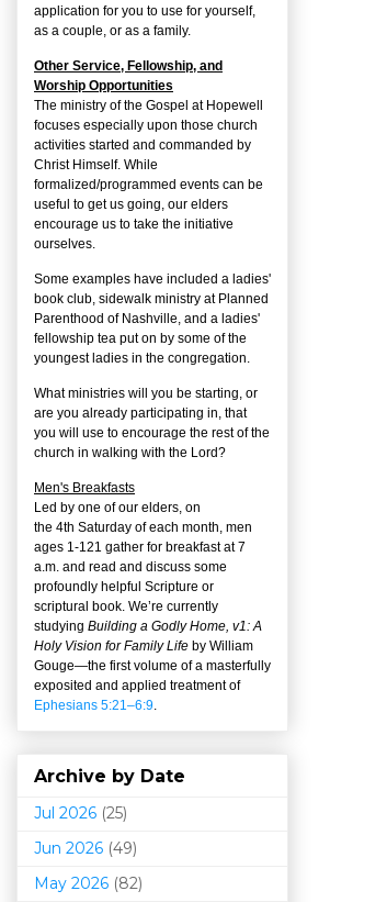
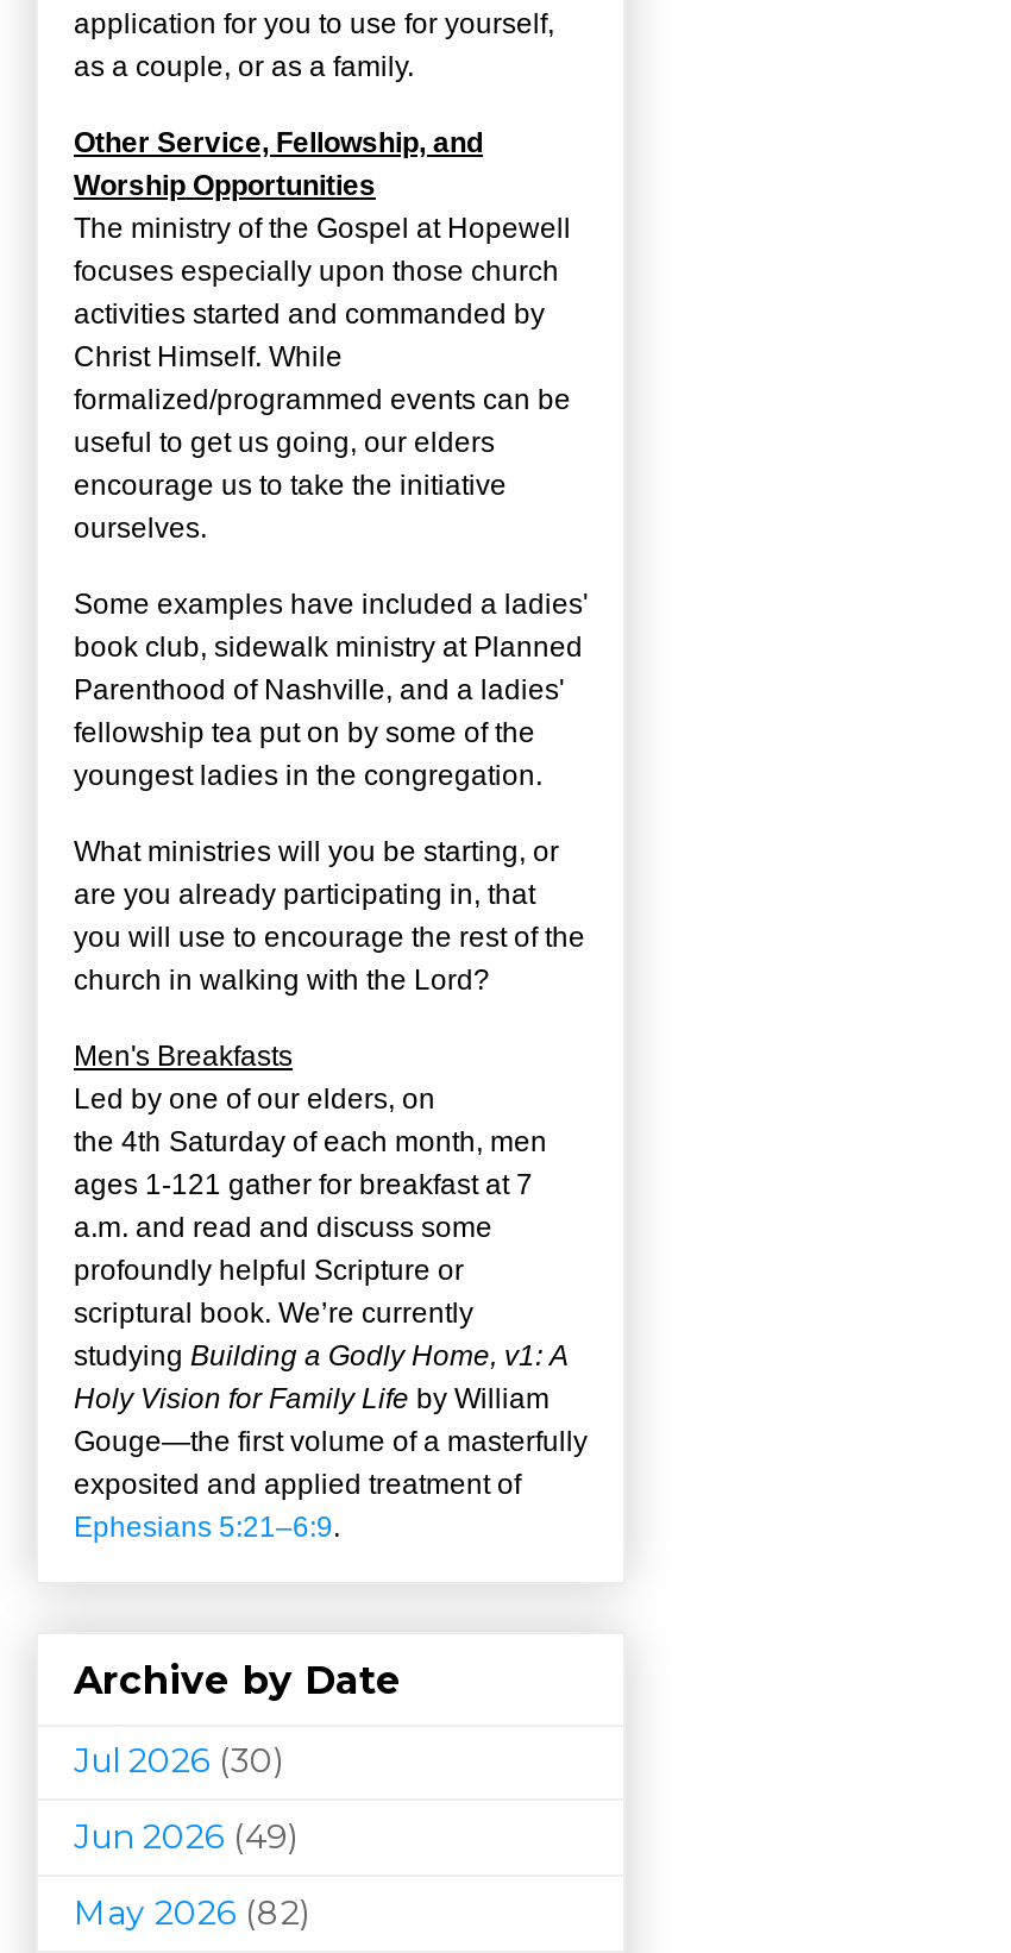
[34,803,127,822] Jul 2026 (25) -> [74,1738,283,1781] Jul 2026 (30)

